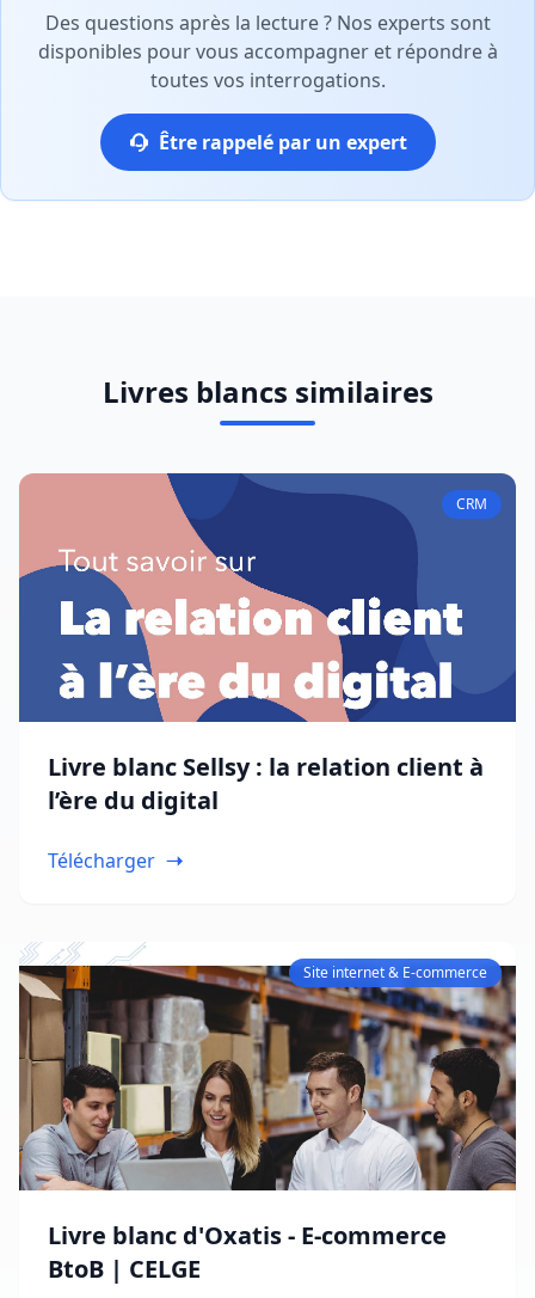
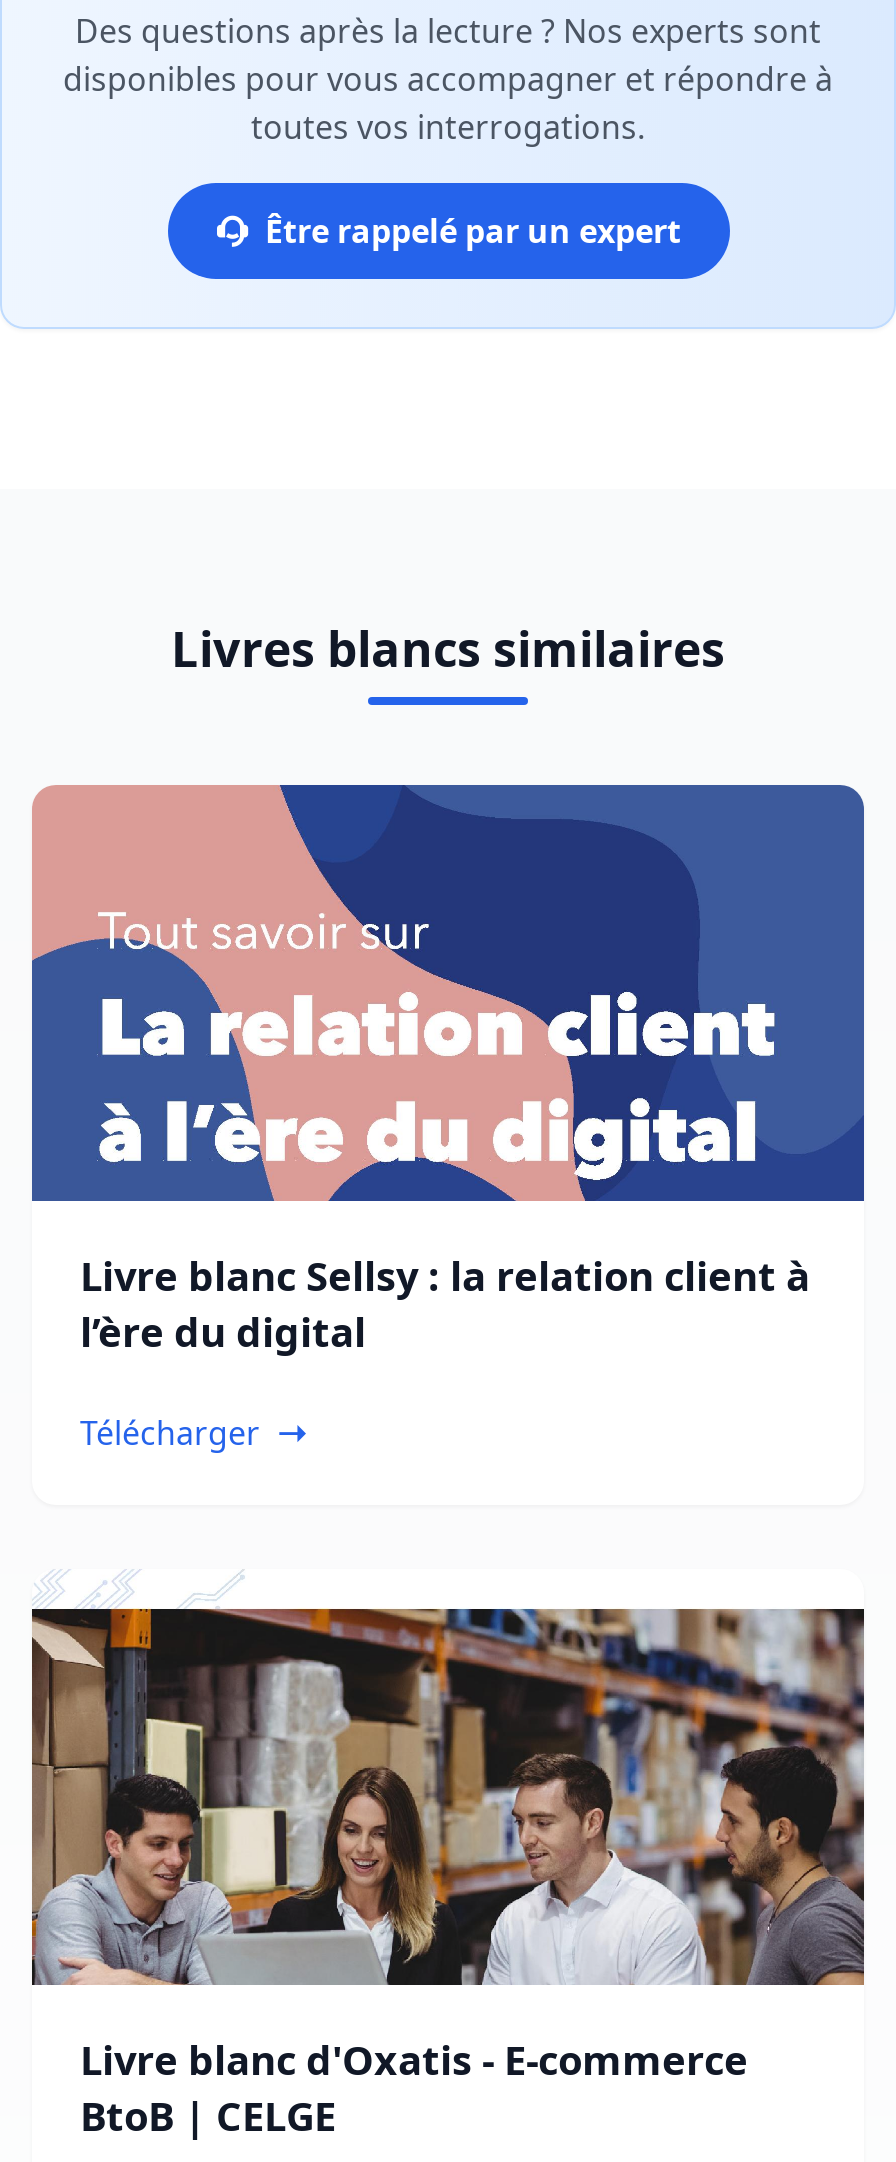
[456,494,487,514] CRM -> none
[303,962,487,982] Site internet & E-commerce -> none

